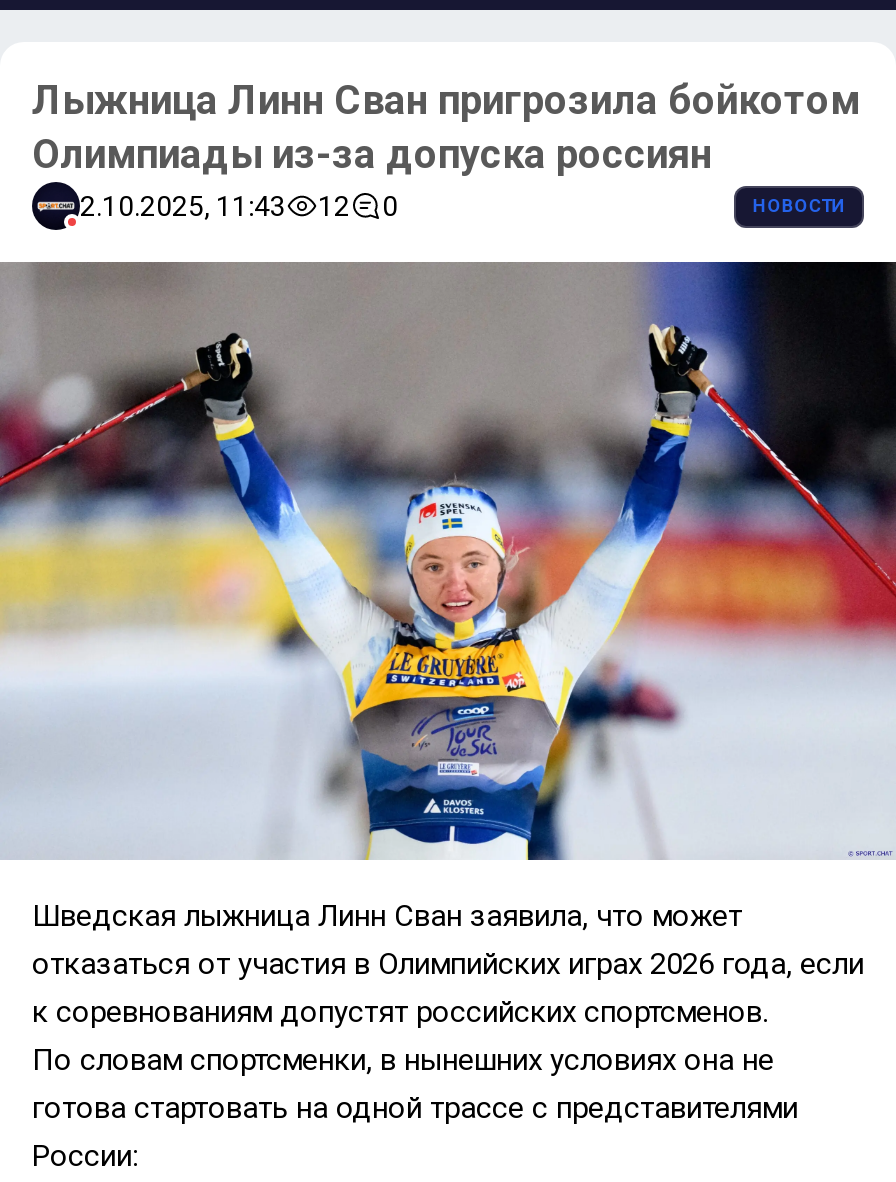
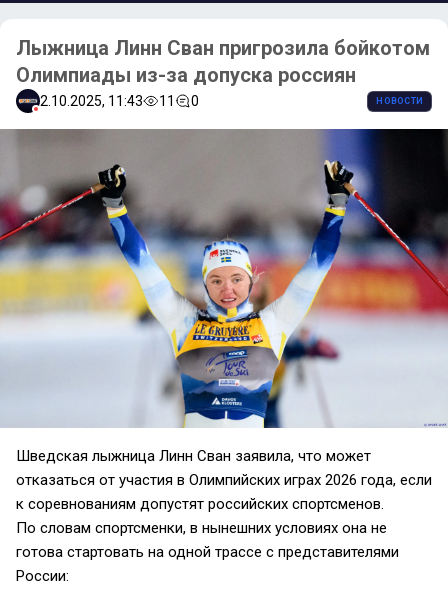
[80,190,398,222] 2.10.2025, 11:43 12 0 -> [40,93,199,109] 2.10.2025, 11:43 11 0

